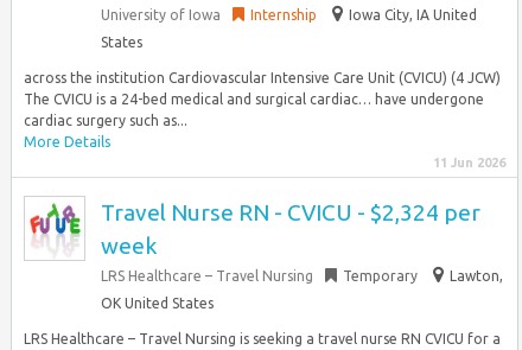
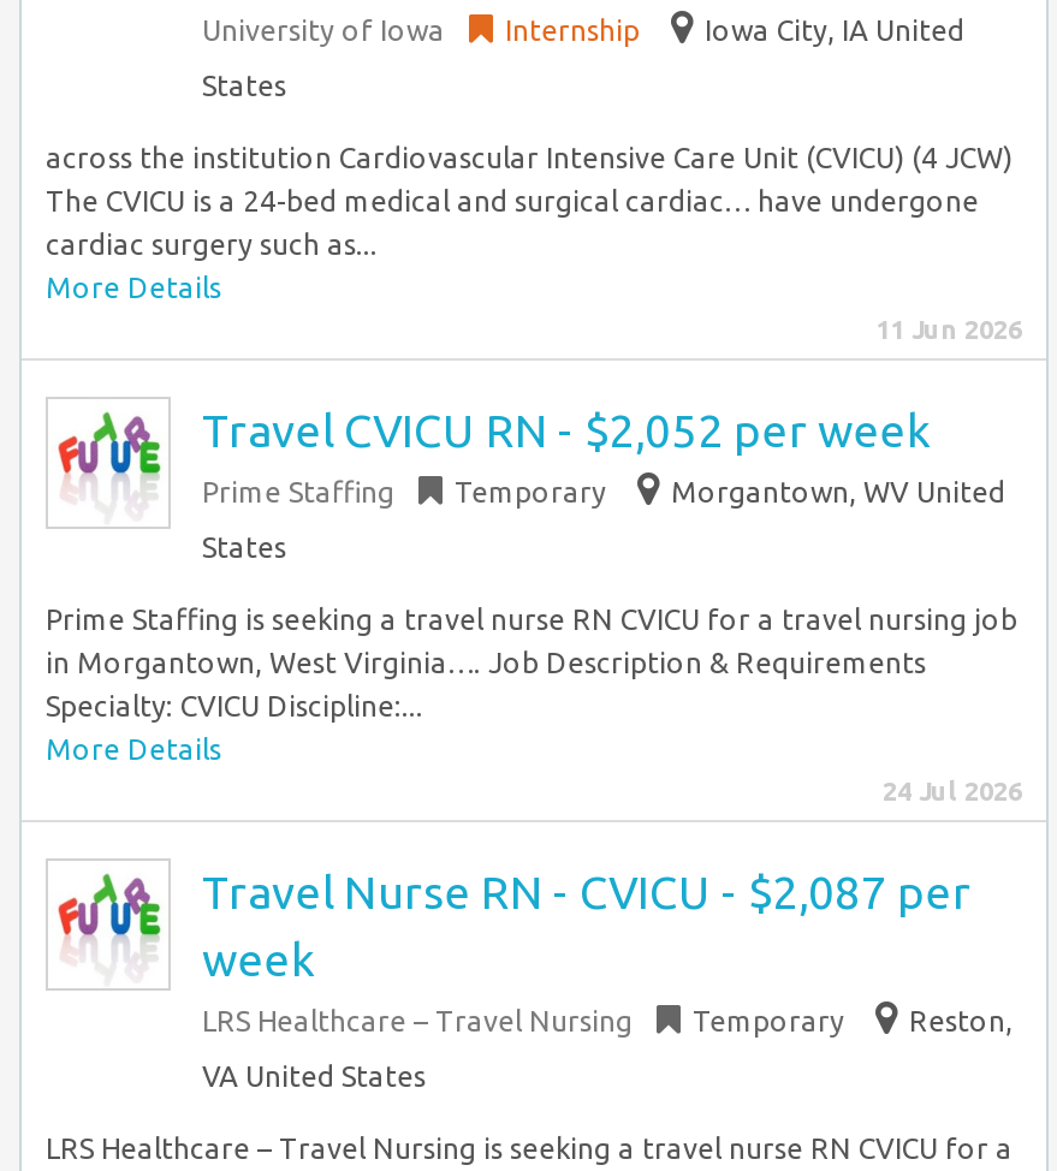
[101,199,480,225] Travel Nurse RN - CVICU - $2,324 per -> [46,404,1022,919] Travel CVICU RN - $2,052 per week | Prime Staffing | Temporary | Morgantown, WV United | States | Prime Staffing is seeking a travel nurse RN CVICU for a travel nursing job | in Morgantown, West Virginia…. Job Description & Requirements | Specialty: CVICU Discipline:... | More Details | 24 Jul 2026 | Travel Nurse RN - CVICU - $2,087 per
[450,268,503,284] Lawton, -> [909,1005,1013,1036] Reston,
[101,295,214,311] OK United States -> [202,1060,426,1092] VA United States

